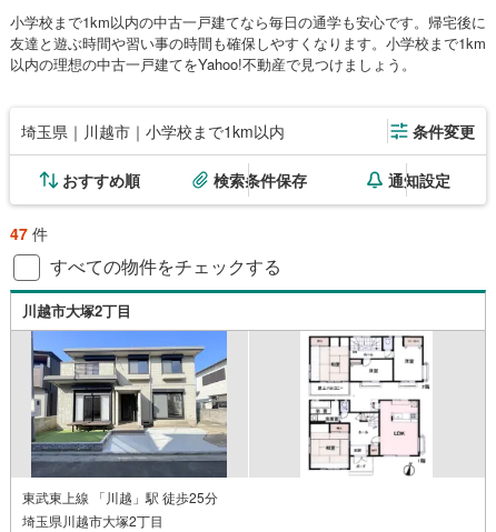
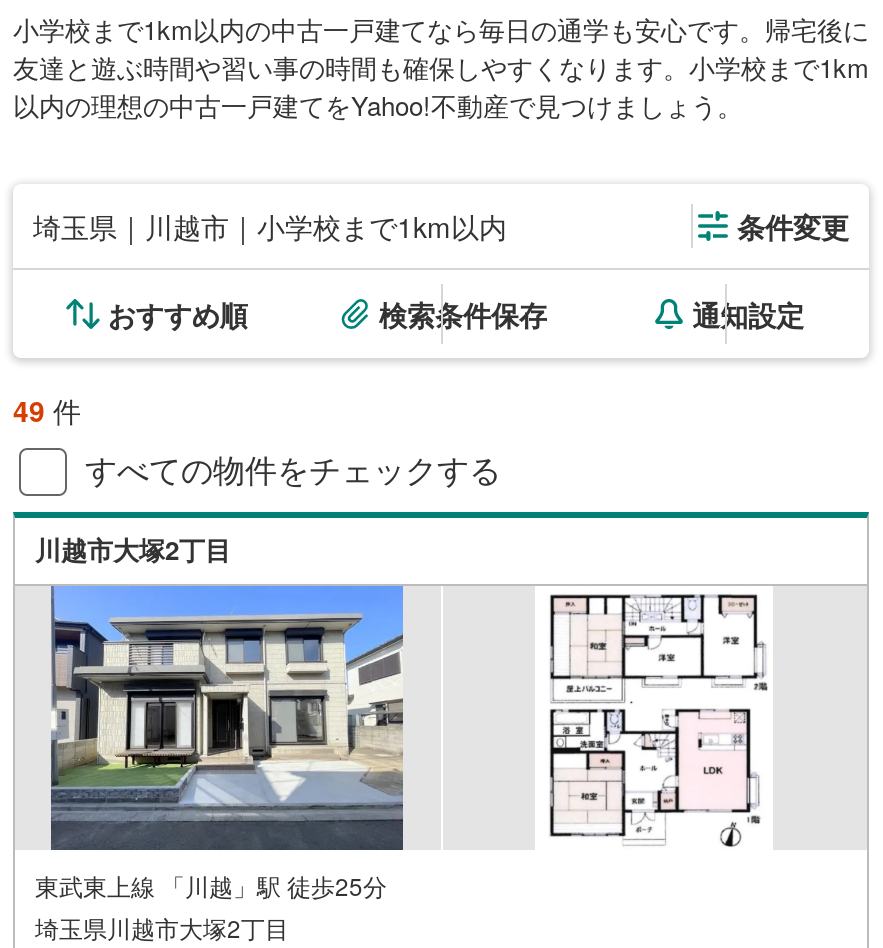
[10,222,48,244] 47件 -> [13,390,81,430] 49件

